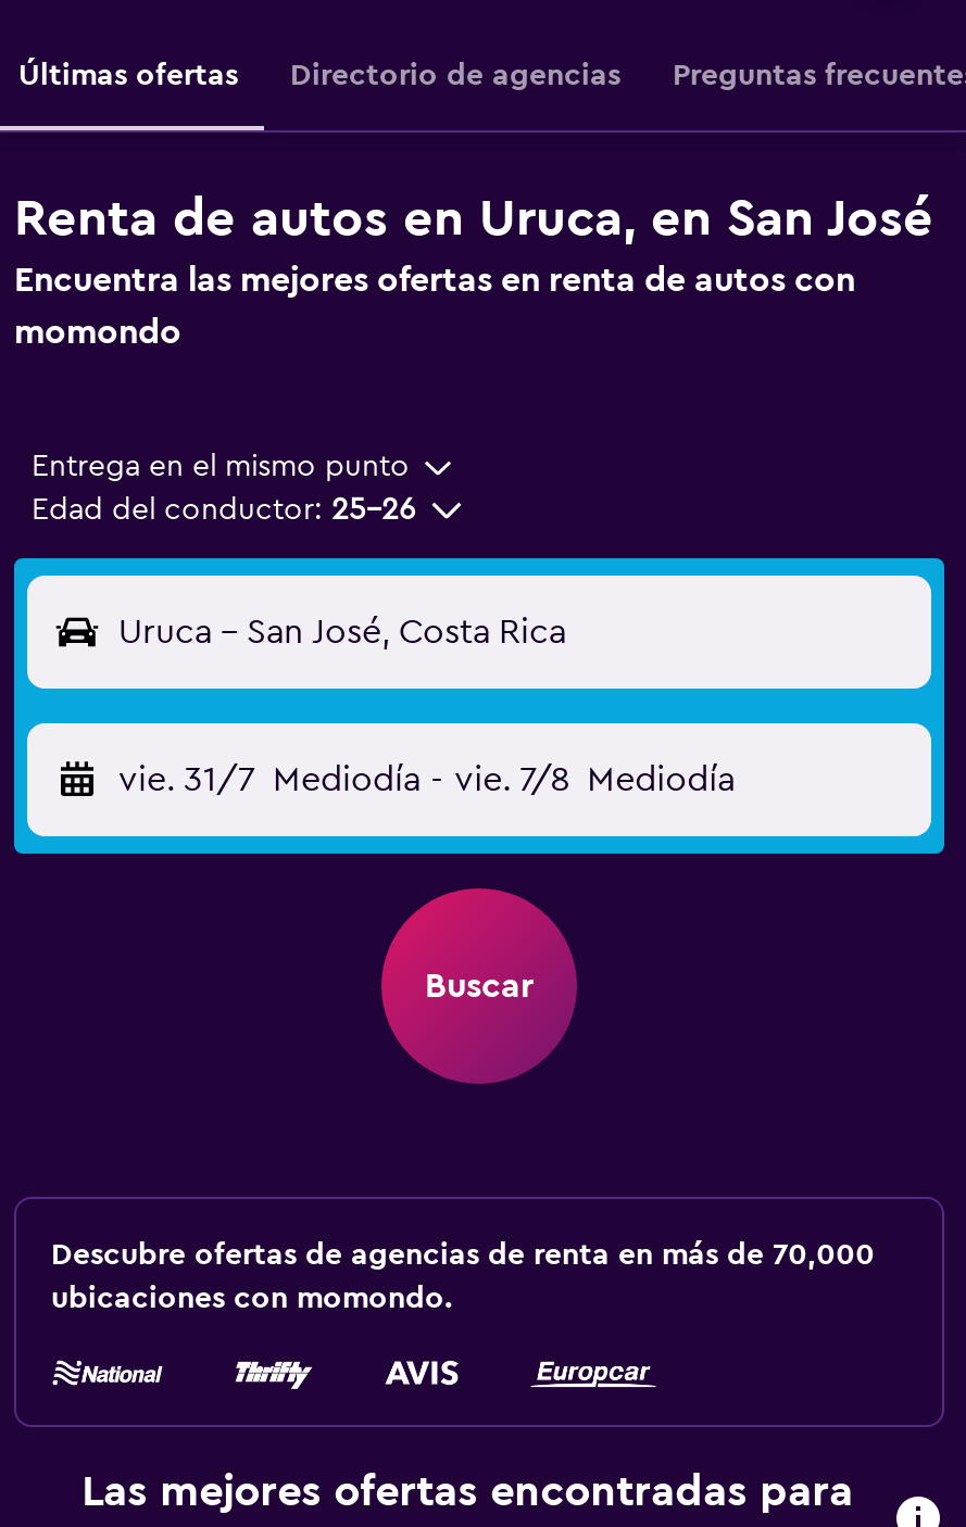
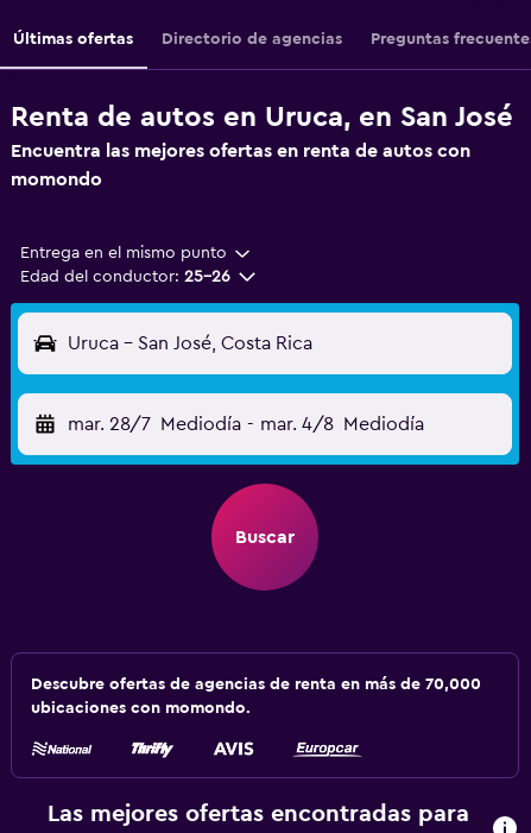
[118,762,735,797] vie. 31/7 Mediodía - vie. 7/8 Mediodía -> [68,415,424,434] mar. 28/7 Mediodía - mar. 4/8 Mediodía

